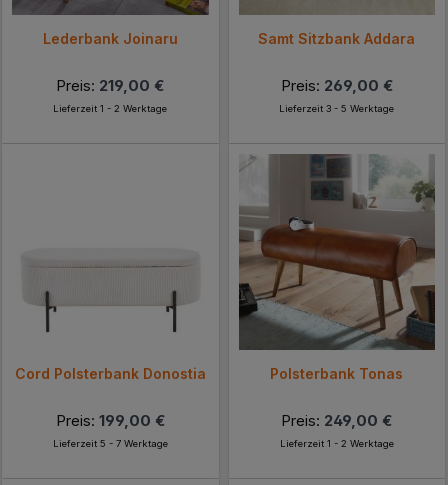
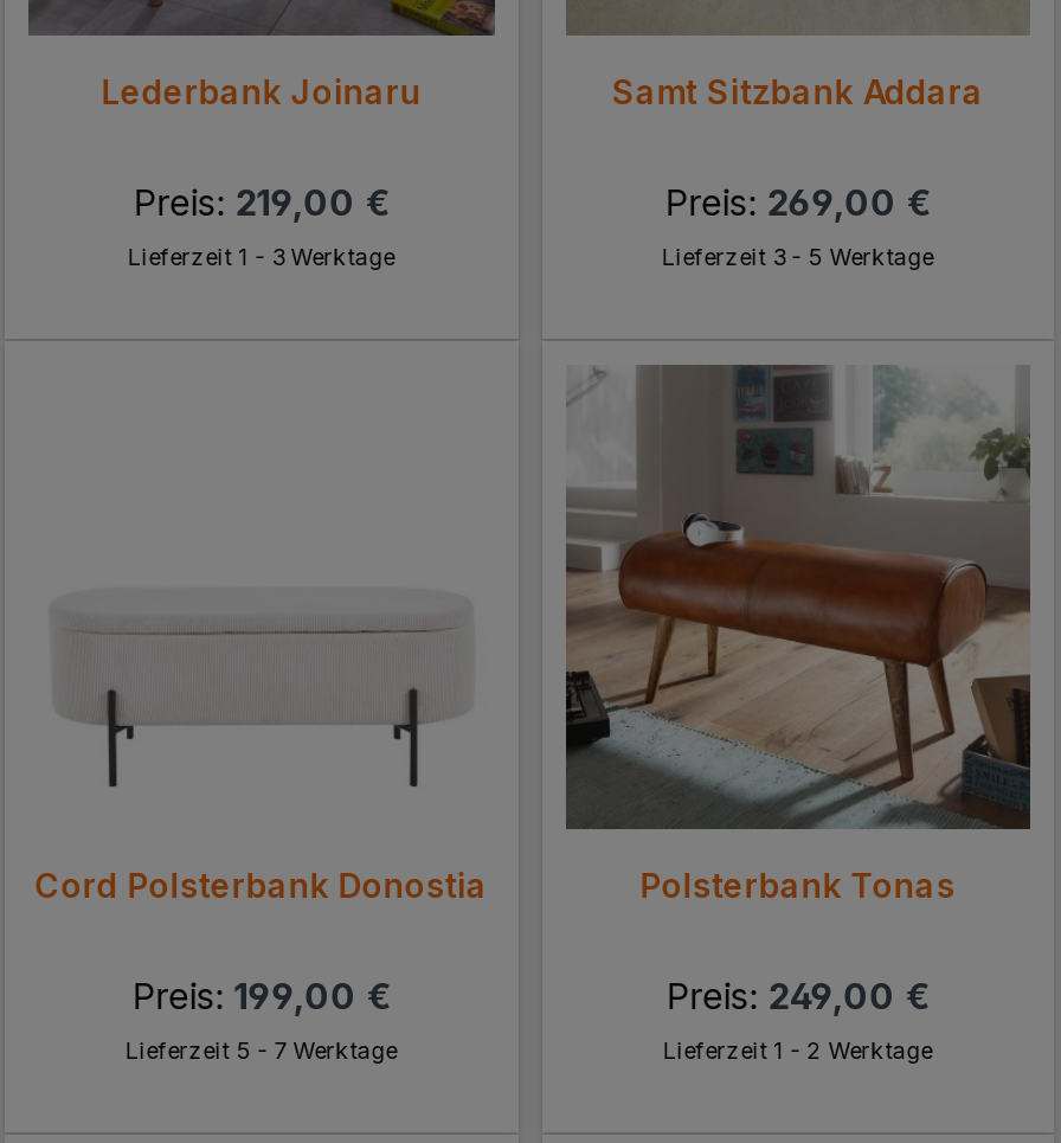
[53,103,167,114] Lieferzeit 1 - 2 Werktage -> [127,243,395,269] Lieferzeit 1 - 3 Werktage

